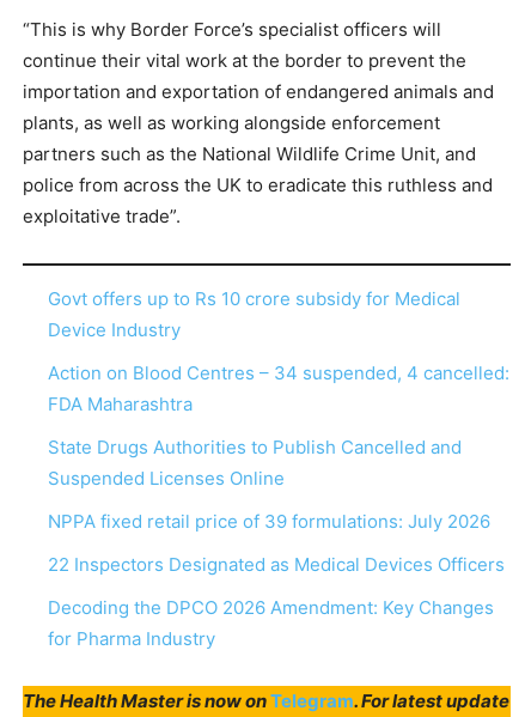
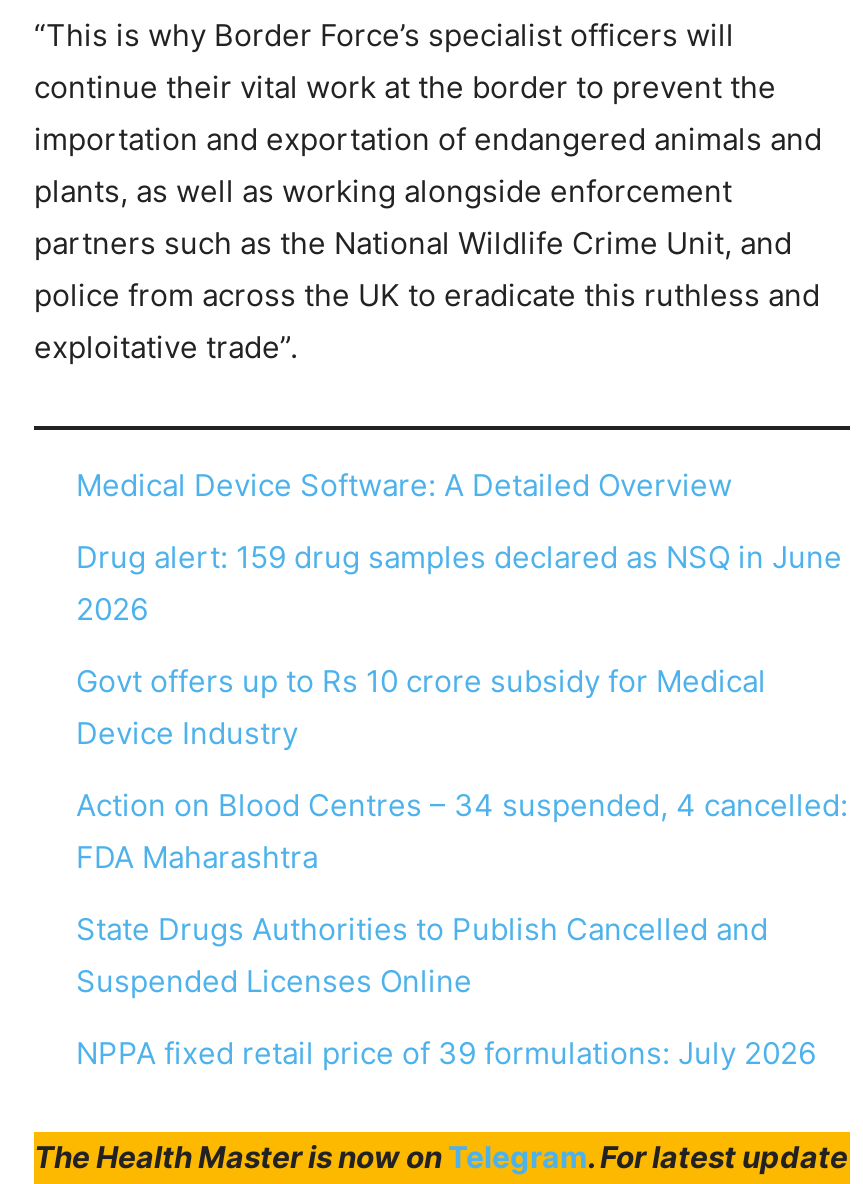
none -> [76,466,842,628] Medical Device Software: A Detailed Overview | Drug alert: 159 drug samples declared as NSQ in June | 2026
moved [48,287,509,533] -> [76,662,848,1072]: Govt offers up to Rs 10 crore subsidy for Medical | Device Industry | Action on Blood Centres – 34 suspended, 4 cancelled: | FDA Maharashtra | State Drugs Authorities to Publish Cancelled and | Suspended Licenses Online | NPPA fixed retail price of 39 formulations: July 2026
[48,553,505,650] 22 Inspectors Designated as Medical Devices Officers | Decoding the DPCO 2026 Amendment: Key Changes | for Pharma Industry -> none

